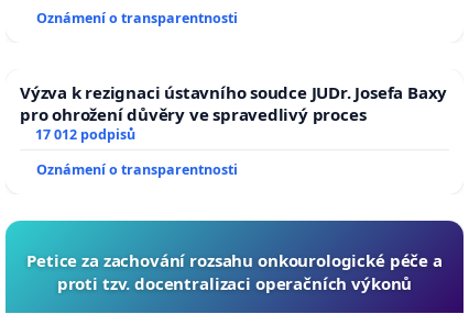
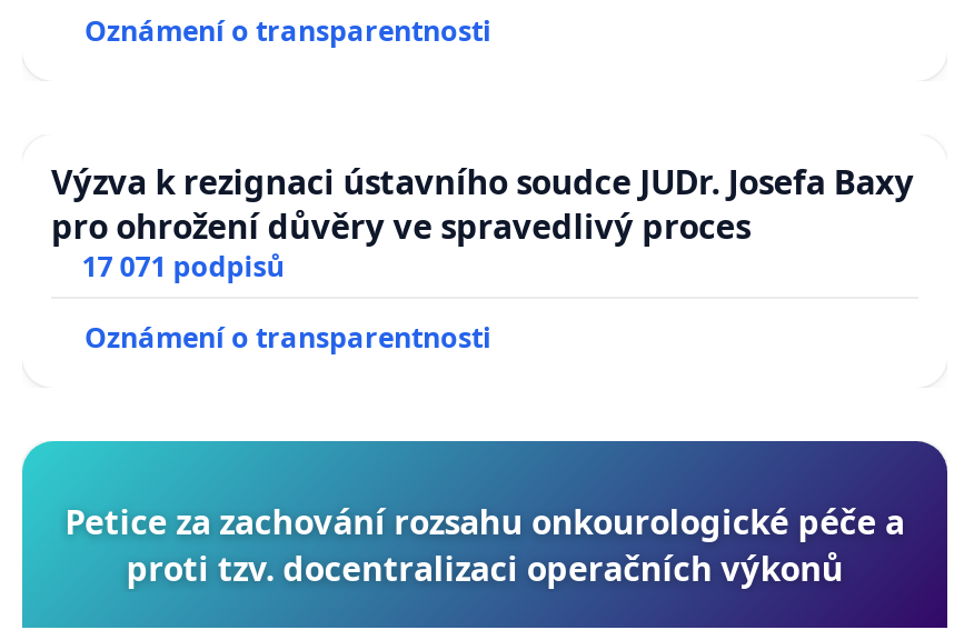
[35,125,135,144] 17 012 podpisů -> [82,248,284,286] 17 071 podpisů

